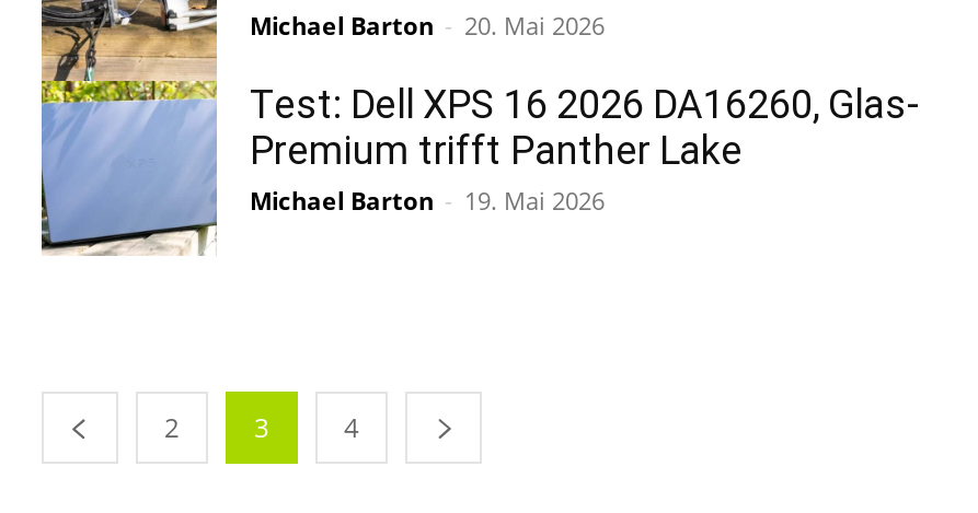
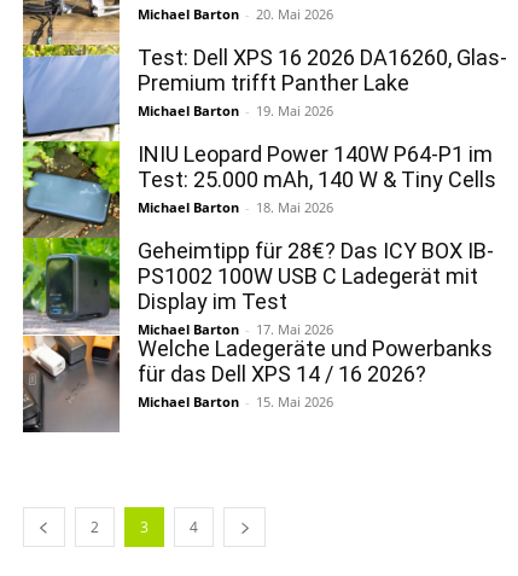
none -> [22,140,496,434] [image] | INIU Leopard Power 140W P64-P1 im | Test: 25.000 mAh, 140 W & Tiny Cells | Michael Barton - 18. Mai 2026 | Geheimtipp für 28€? Das ICY BOX IB- | PS1002 100W USB C Ladegerät mit | Display im Test | Michael Barton - 17. Mai 2026 | Welche Ladegeräte und Powerbanks | für das Dell XPS 14 / 16 2026? | Michael Barton - 15. Mai 2026

